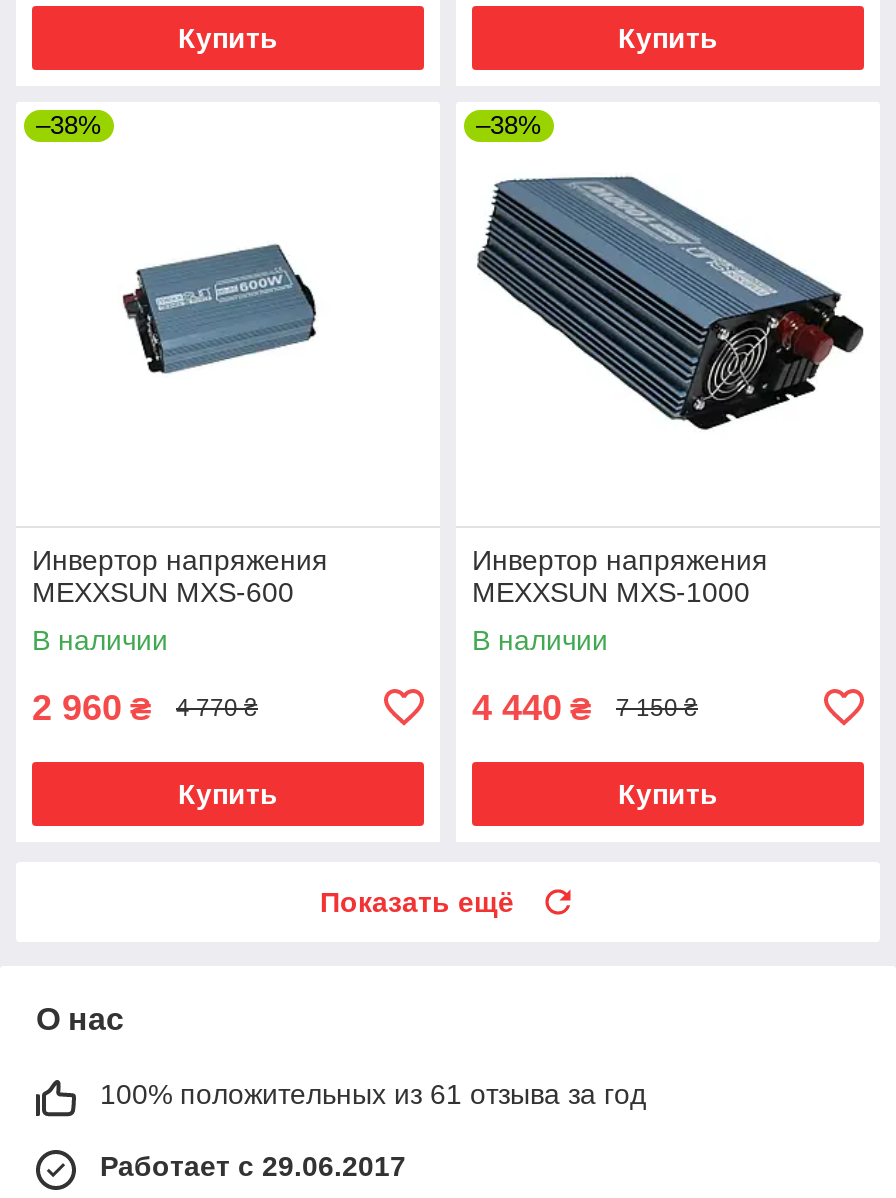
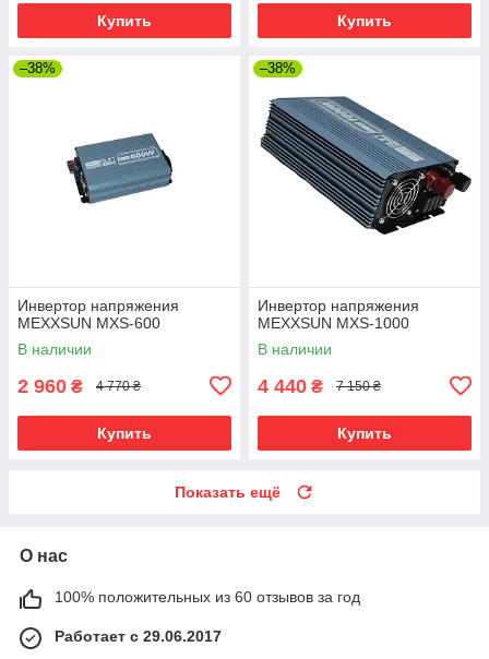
[100,1078,646,1110] 100% положительных из 61 отзыва за год -> [55,588,360,605] 100% положительных из 60 отзывов за год

